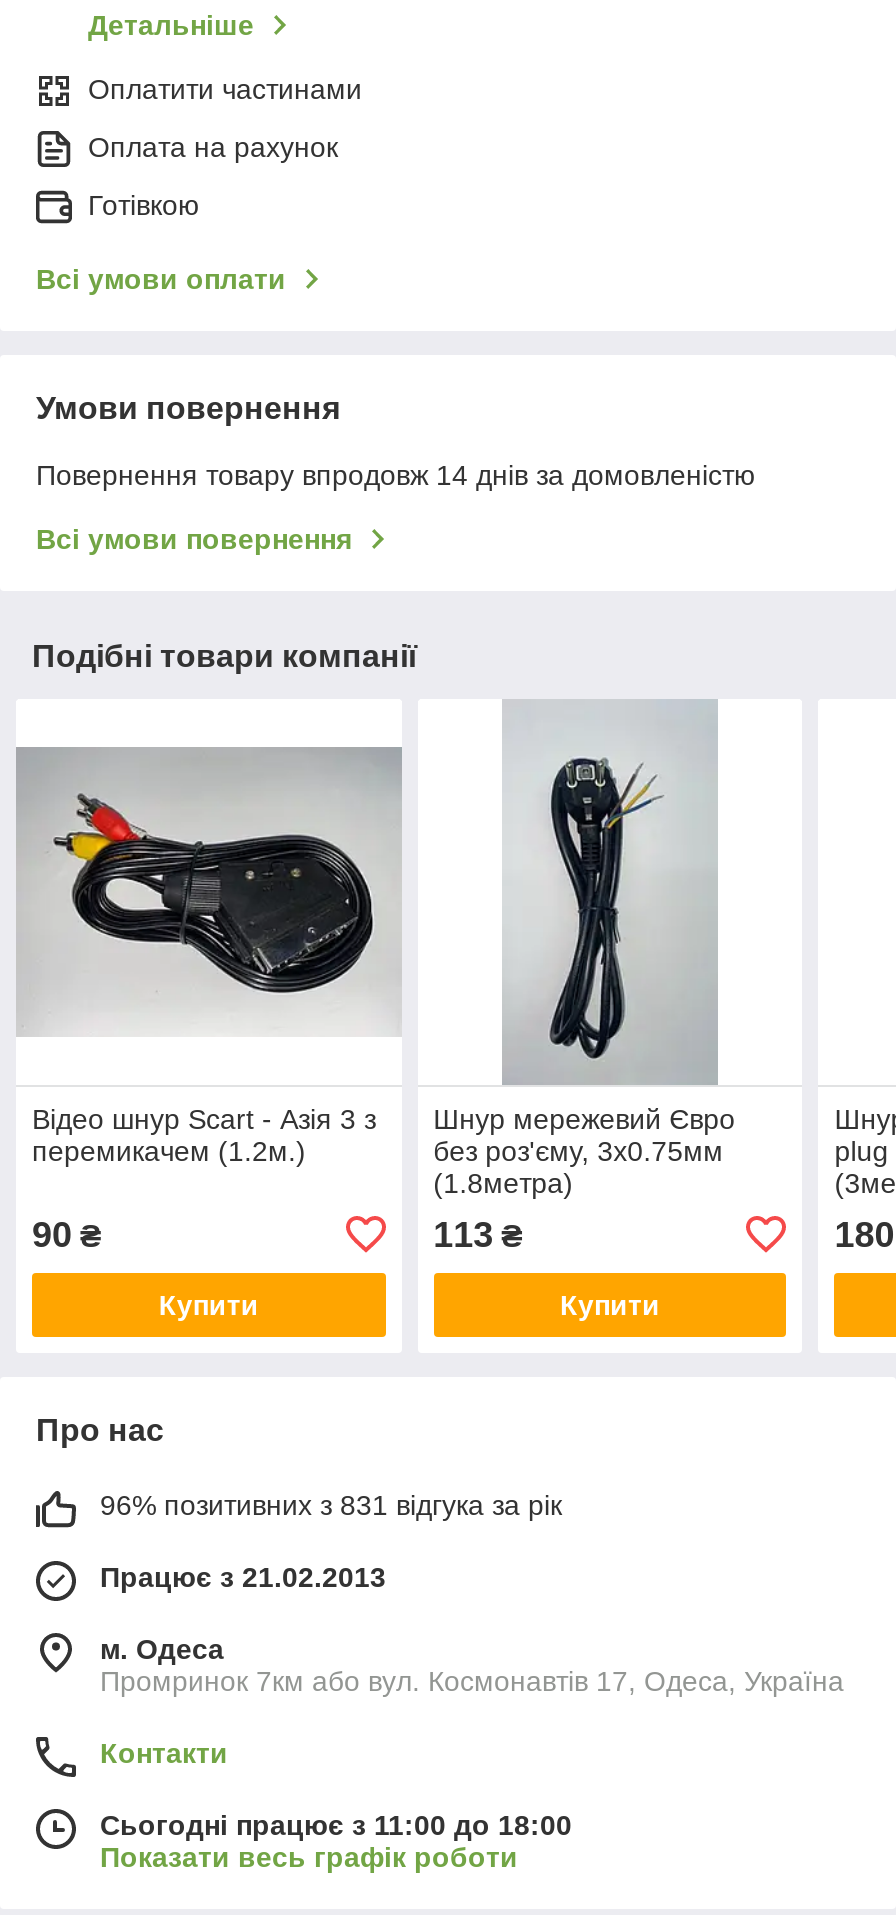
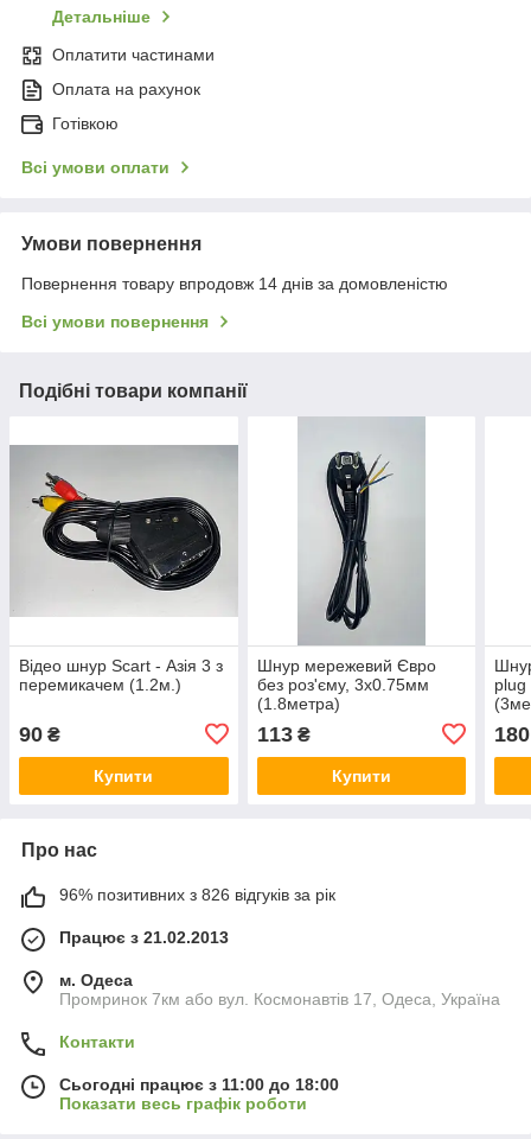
[100,1488,562,1520] 96% позитивних з 831 відгука за рік -> [59,885,335,904] 96% позитивних з 826 відгуків за рік

